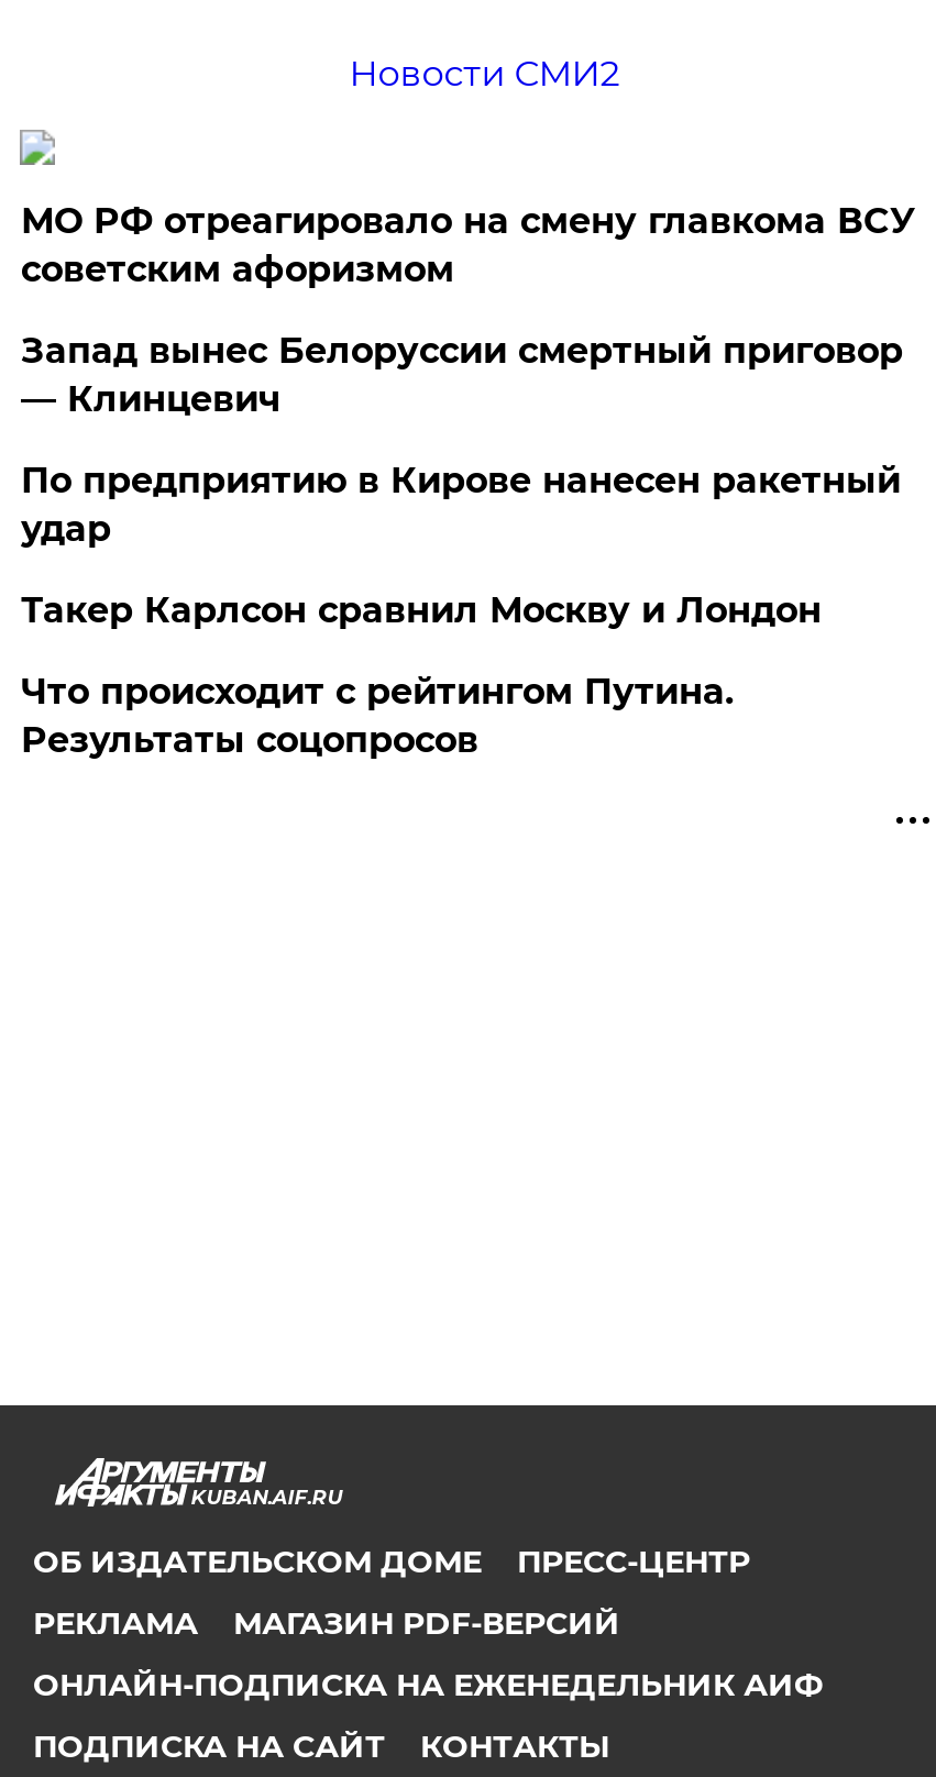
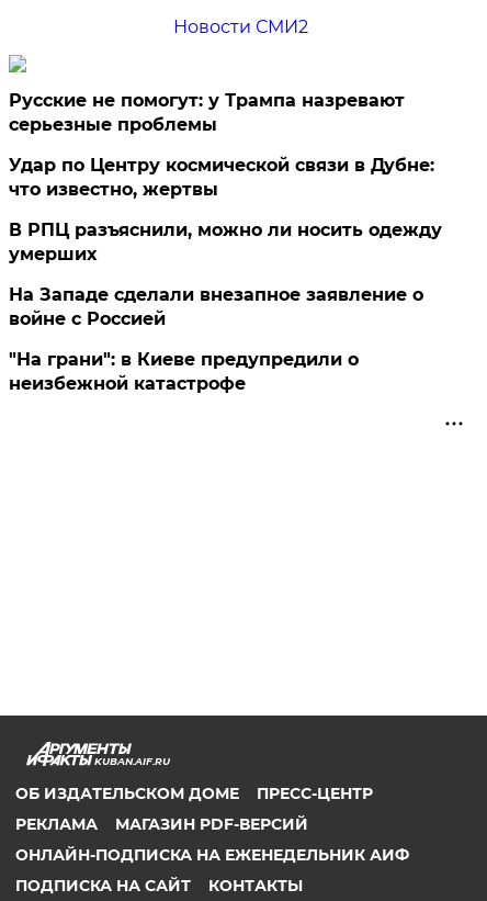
[21,201,916,291] МО РФ отреагировало на смену главкома ВСУ | советским афоризмом -> [9,90,405,135] Русские не помогут: у Трампа назревают | серьезные проблемы
[21,331,903,421] Запад вынес Белоруссии смертный приговор | — Клинцевич -> [9,155,435,200] Удар по Центру космической связи в Дубне: | что известно, жертвы
[21,461,901,551] По предприятию в Кирове нанесен ракетный | удар -> [9,219,442,264] В РПЦ разъяснили, можно ли носить одежду | умерших
[21,591,821,632] Такер Карлсон сравнил Москву и Лондон -> [9,284,424,329] На Западе сделали внезапное заявление о | войне с Россией
[21,672,733,762] Что происходит с рейтингом Путина. | Результаты соцопросов -> [9,349,359,394] "На грани": в Киеве предупредили о | неизбежной катастрофе

